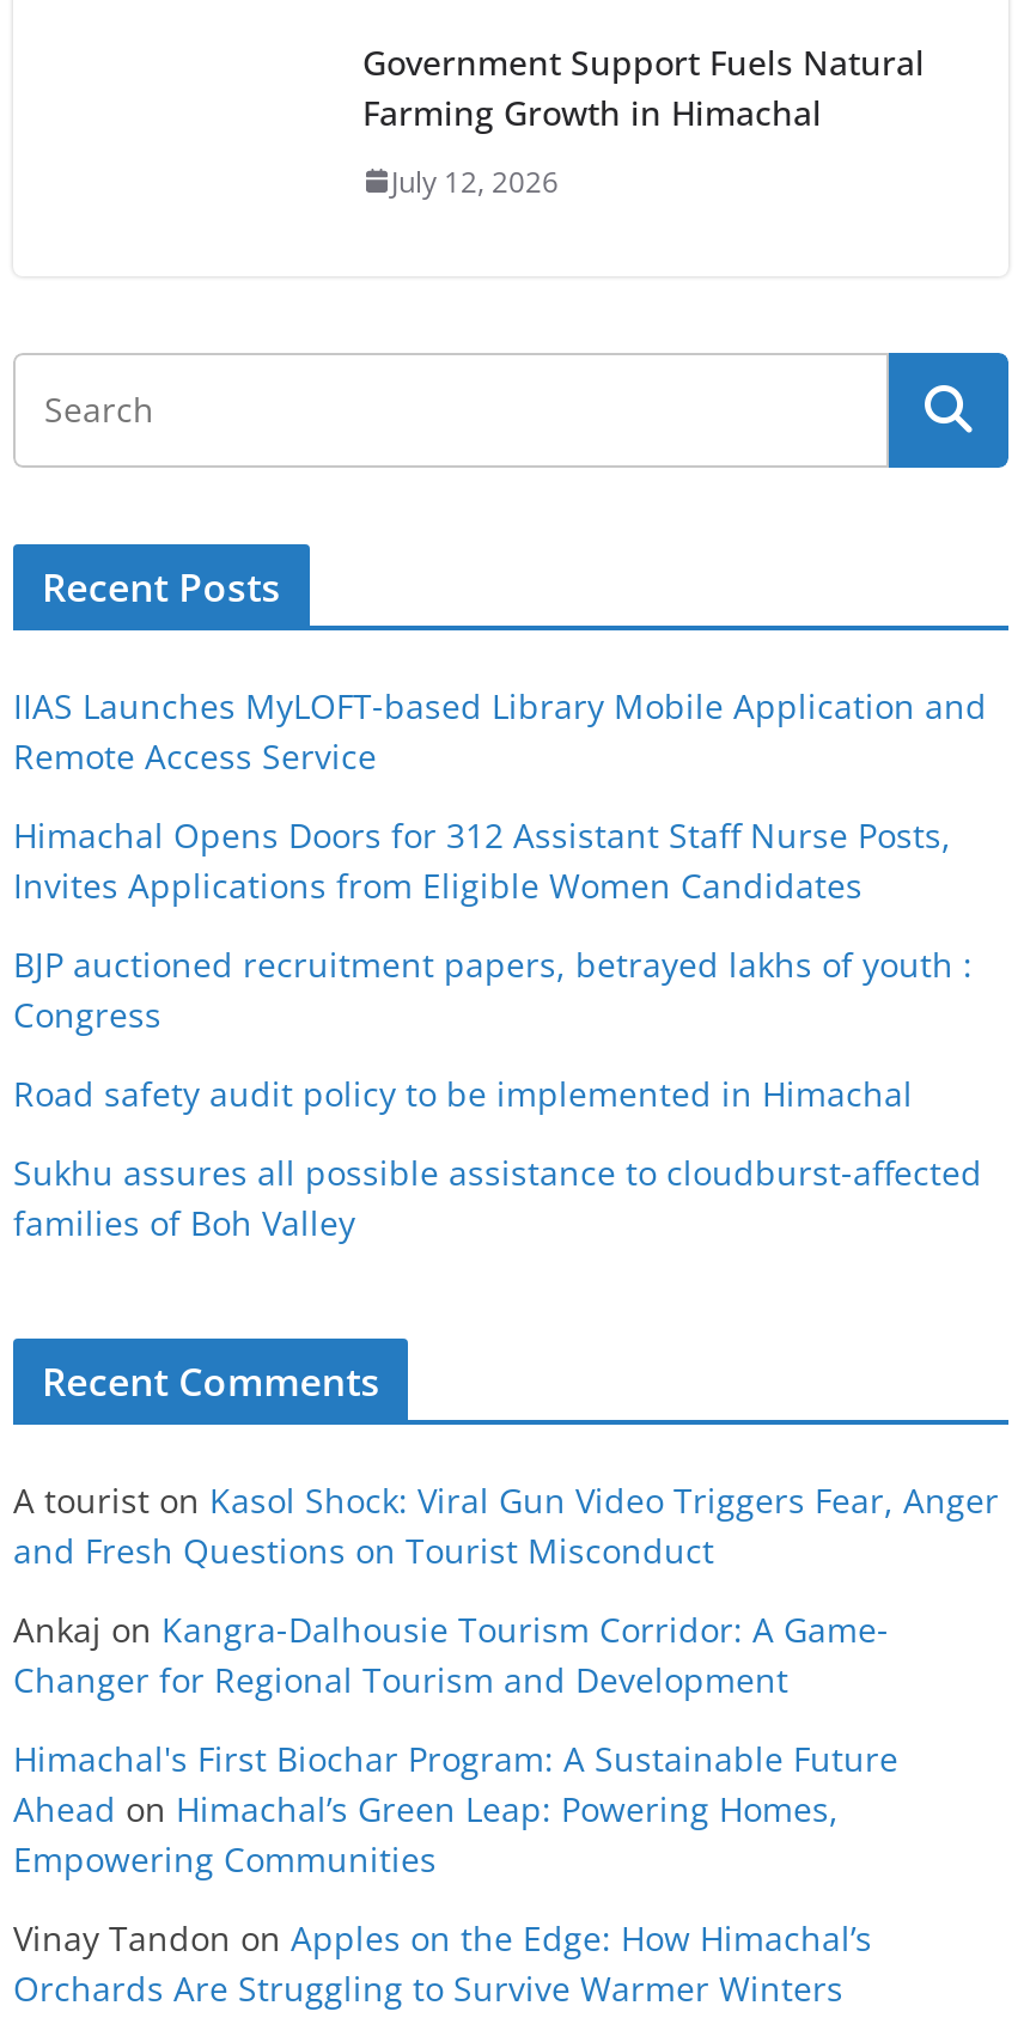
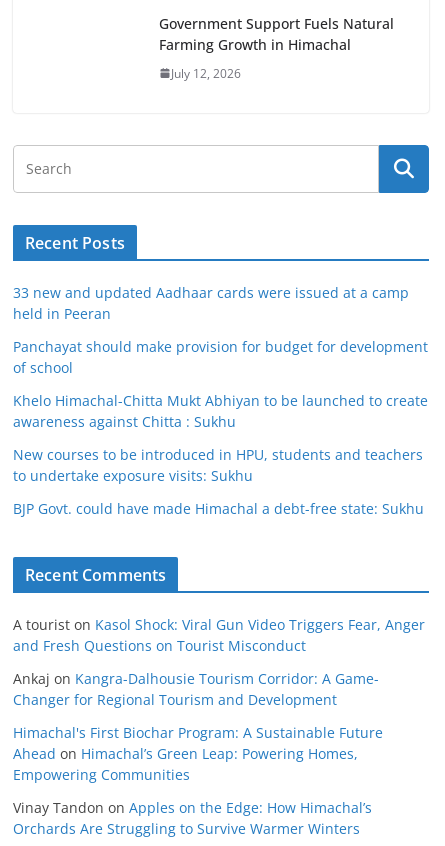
[13,683,987,779] IIAS Launches MyLOFT-based Library Mobile Application and | Remote Access Service -> [13,283,409,323] 33 new and updated Aadhaar cards were issued at a camp | held in Peeran
[13,812,951,908] Himachal Opens Doors for 312 Assistant Staff Nurse Posts, | Invites Applications from Eligible Women Candidates -> [13,337,428,377] Panchayat should make provision for budget for development | of school
[13,942,973,1037] BJP auctioned recruitment papers, betrayed lakhs of youth : | Congress -> [13,391,428,431] Khelo Himachal-Chitta Mukt Abhiyan to be launched to create | awareness against Chitta : Sukhu
[13,1071,913,1116] Road safety audit policy to be implemented in Himachal -> [13,445,423,485] New courses to be introduced in HPU, students and teachers | to undertake exposure visits: Sukhu
[13,1150,982,1246] Sukhu assures all possible assistance to cloudburst-affected | families of Boh Valley -> [13,499,424,518] BJP Govt. could have made Himachal a debt-free state: Sukhu

